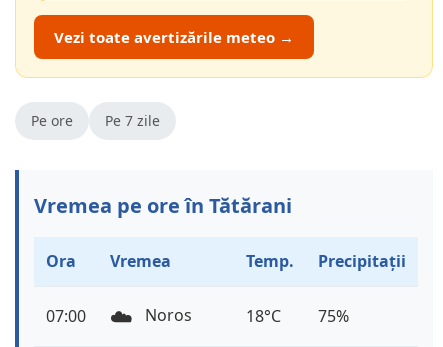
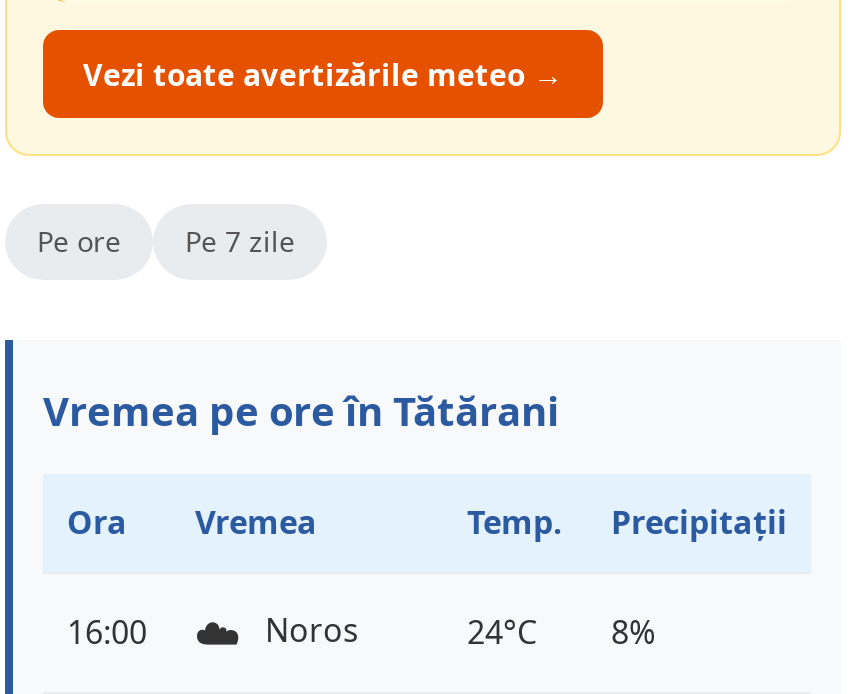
[46,305,86,327] 07:00 -> [67,611,147,655] 16:00
[246,305,349,327] 18°C | 75% -> [467,611,655,655] 24°C | 8%

